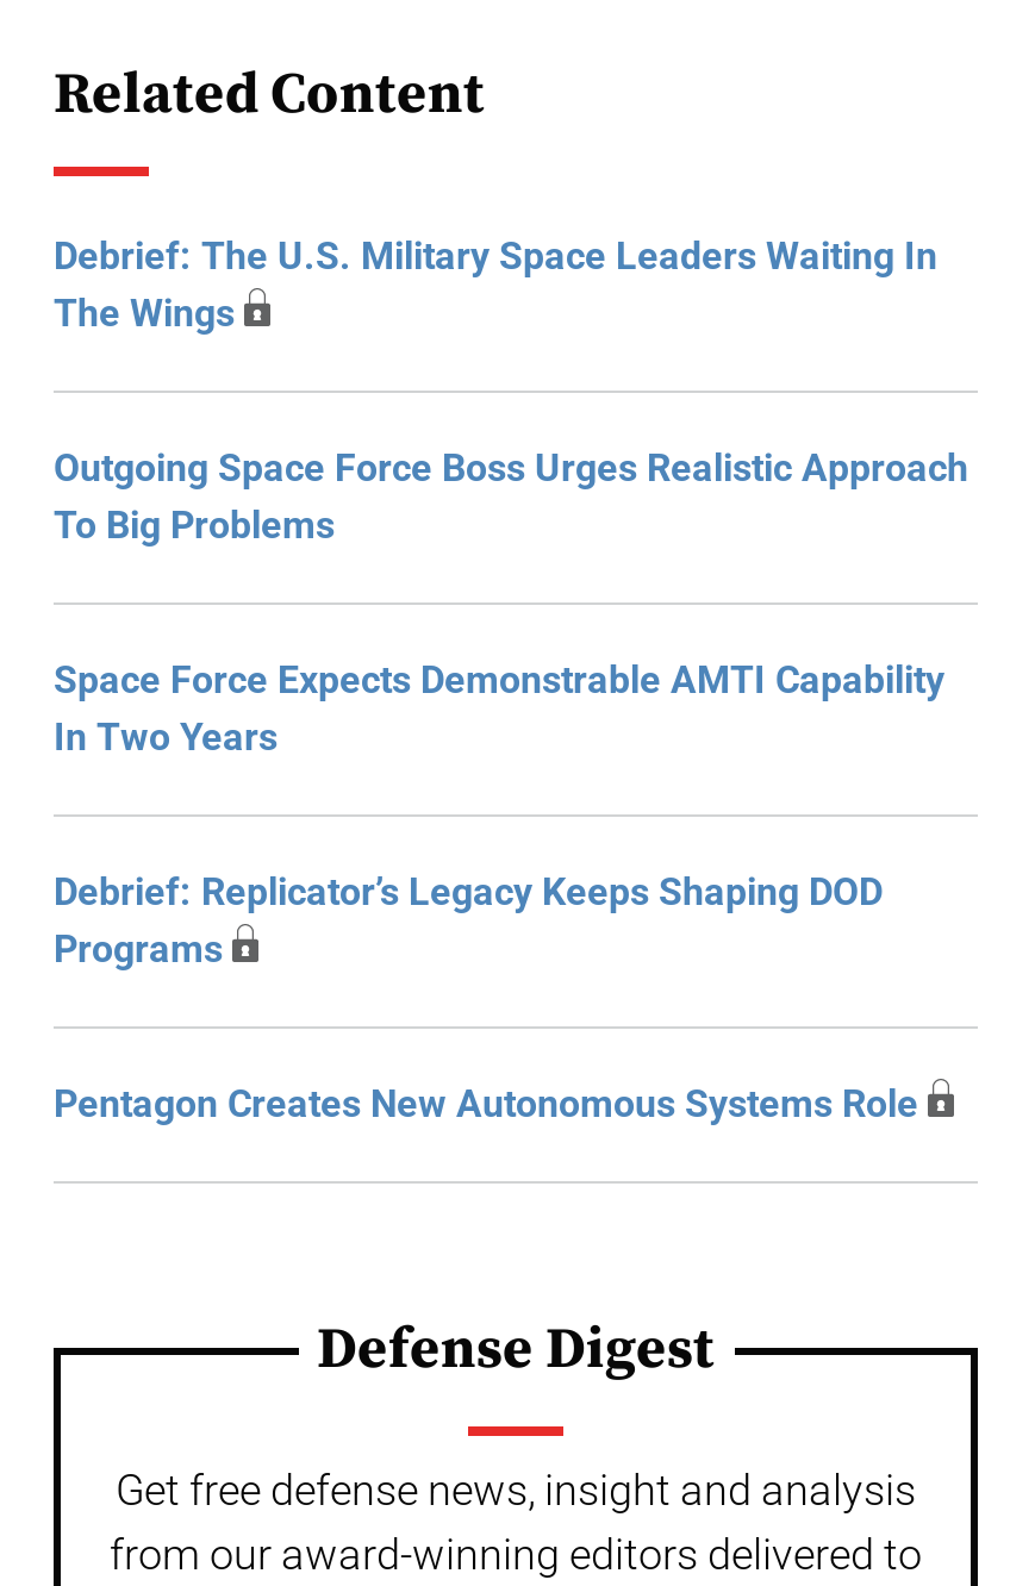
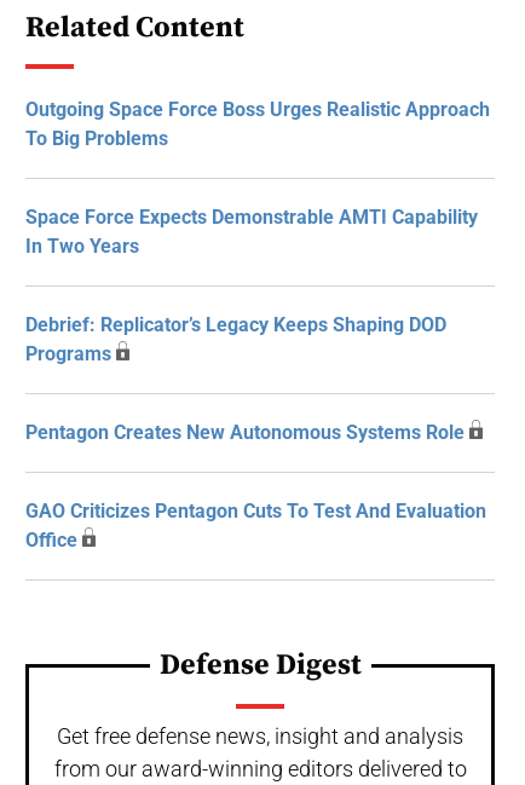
[54,233,937,336] Debrief: The U.S. Military Space Leaders Waiting In | The Wings -> none
moved [54,445,968,1126] -> [25,98,490,444]: Outgoing Space Force Boss Urges Realistic Approach | To Big Problems | Space Force Expects Demonstrable AMTI Capability | In Two Years | Debrief: Replicator’s Legacy Keeps Shaping DOD | Programs | Pentagon Creates New Autonomous Systems Role
none -> [25,500,486,552] GAO Criticizes Pentagon Cuts To Test And Evaluation | Office

